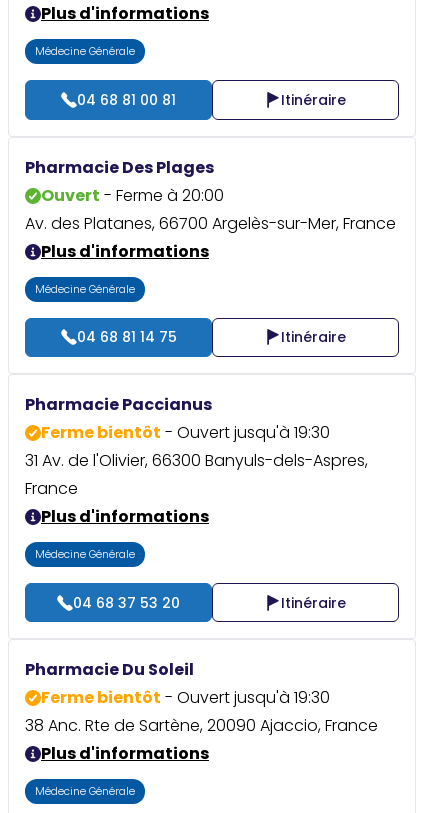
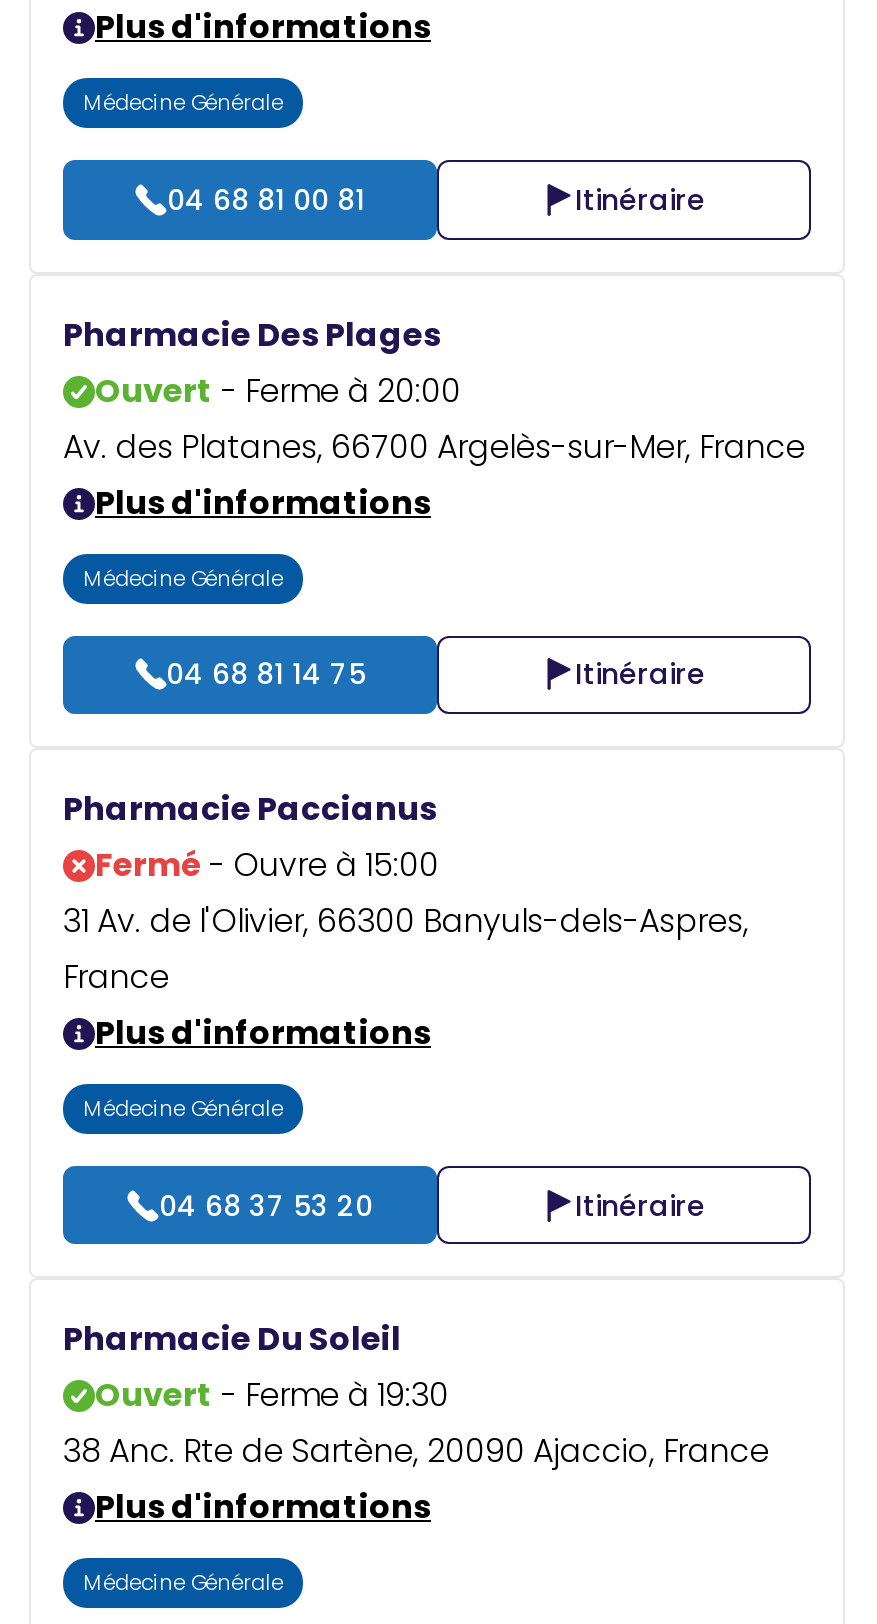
[41,421,330,444] Ferme bientôt - Ouvert jusqu'à 19:30 -> [95,842,439,888] Fermé - Ouvre à 15:00
[41,686,330,709] Ferme bientôt - Ouvert jusqu'à 19:30 -> [95,1373,449,1419] Ouvert - Ferme à 19:30

